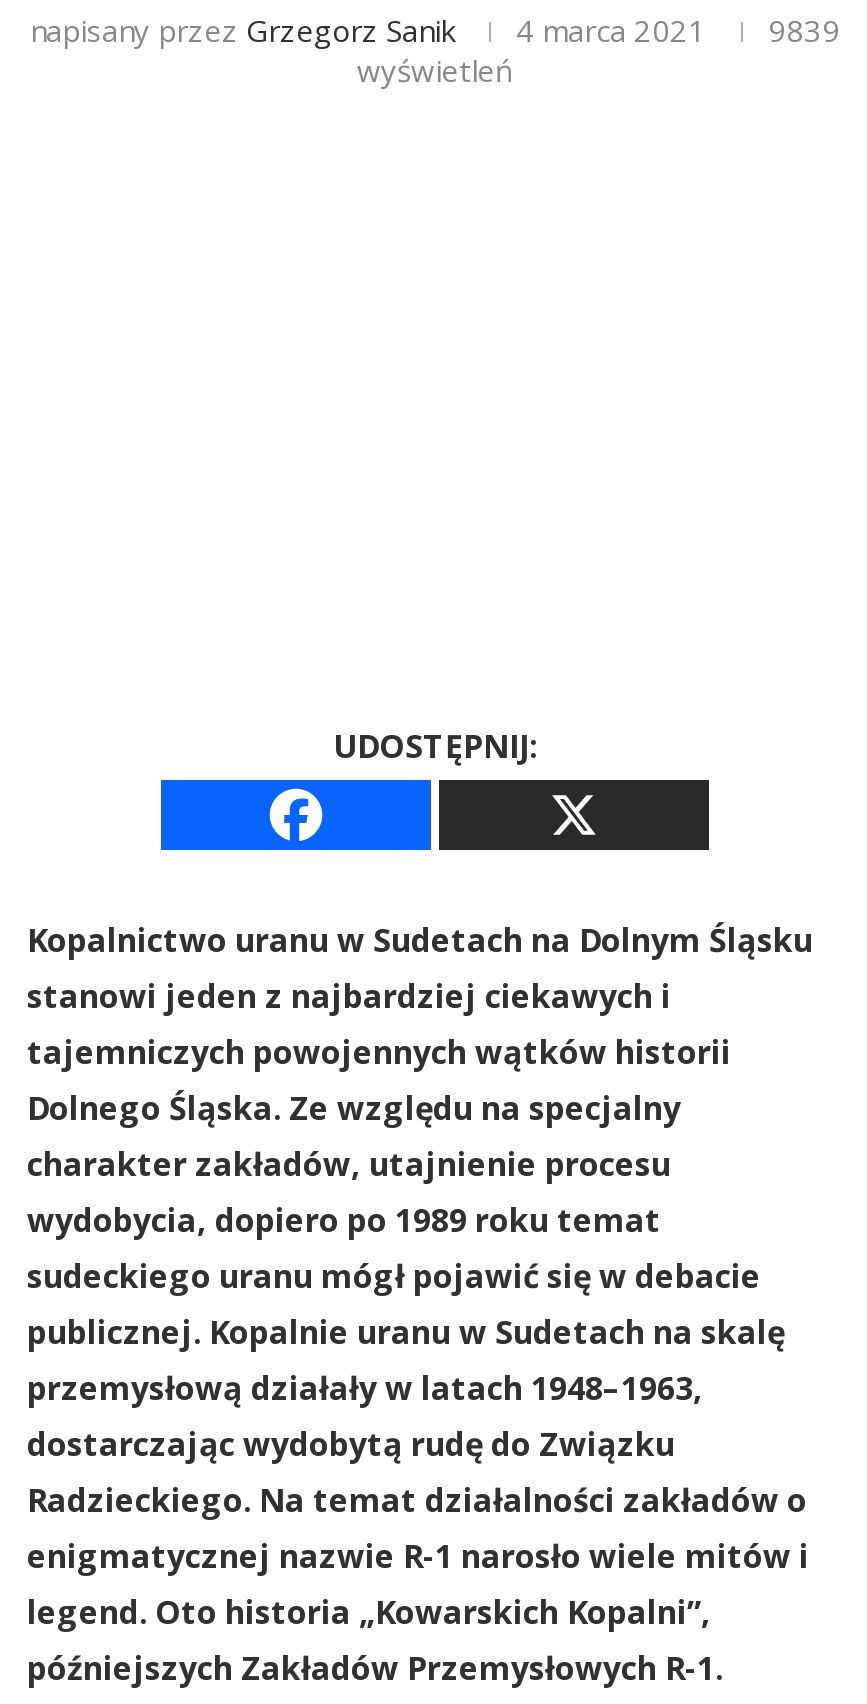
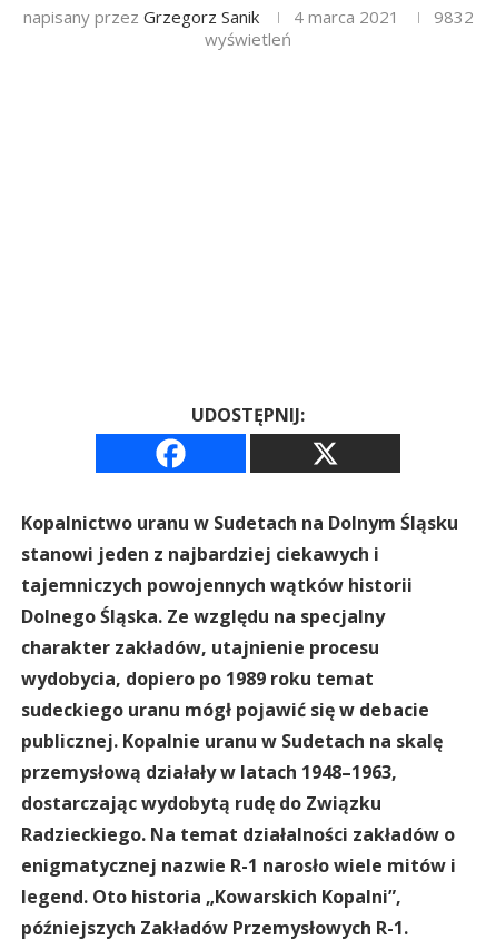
[30,10,840,50] napisany przez Grzegorz Sanik 4 marca 2021 9839 -> [23,5,473,28] napisany przez Grzegorz Sanik 4 marca 2021 9832

